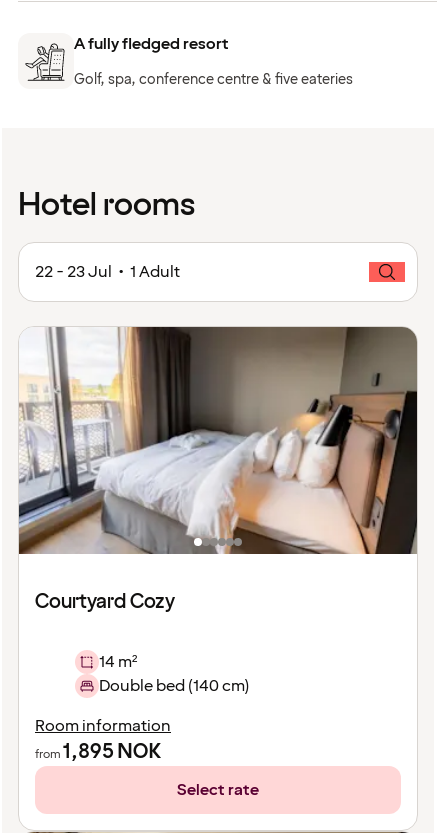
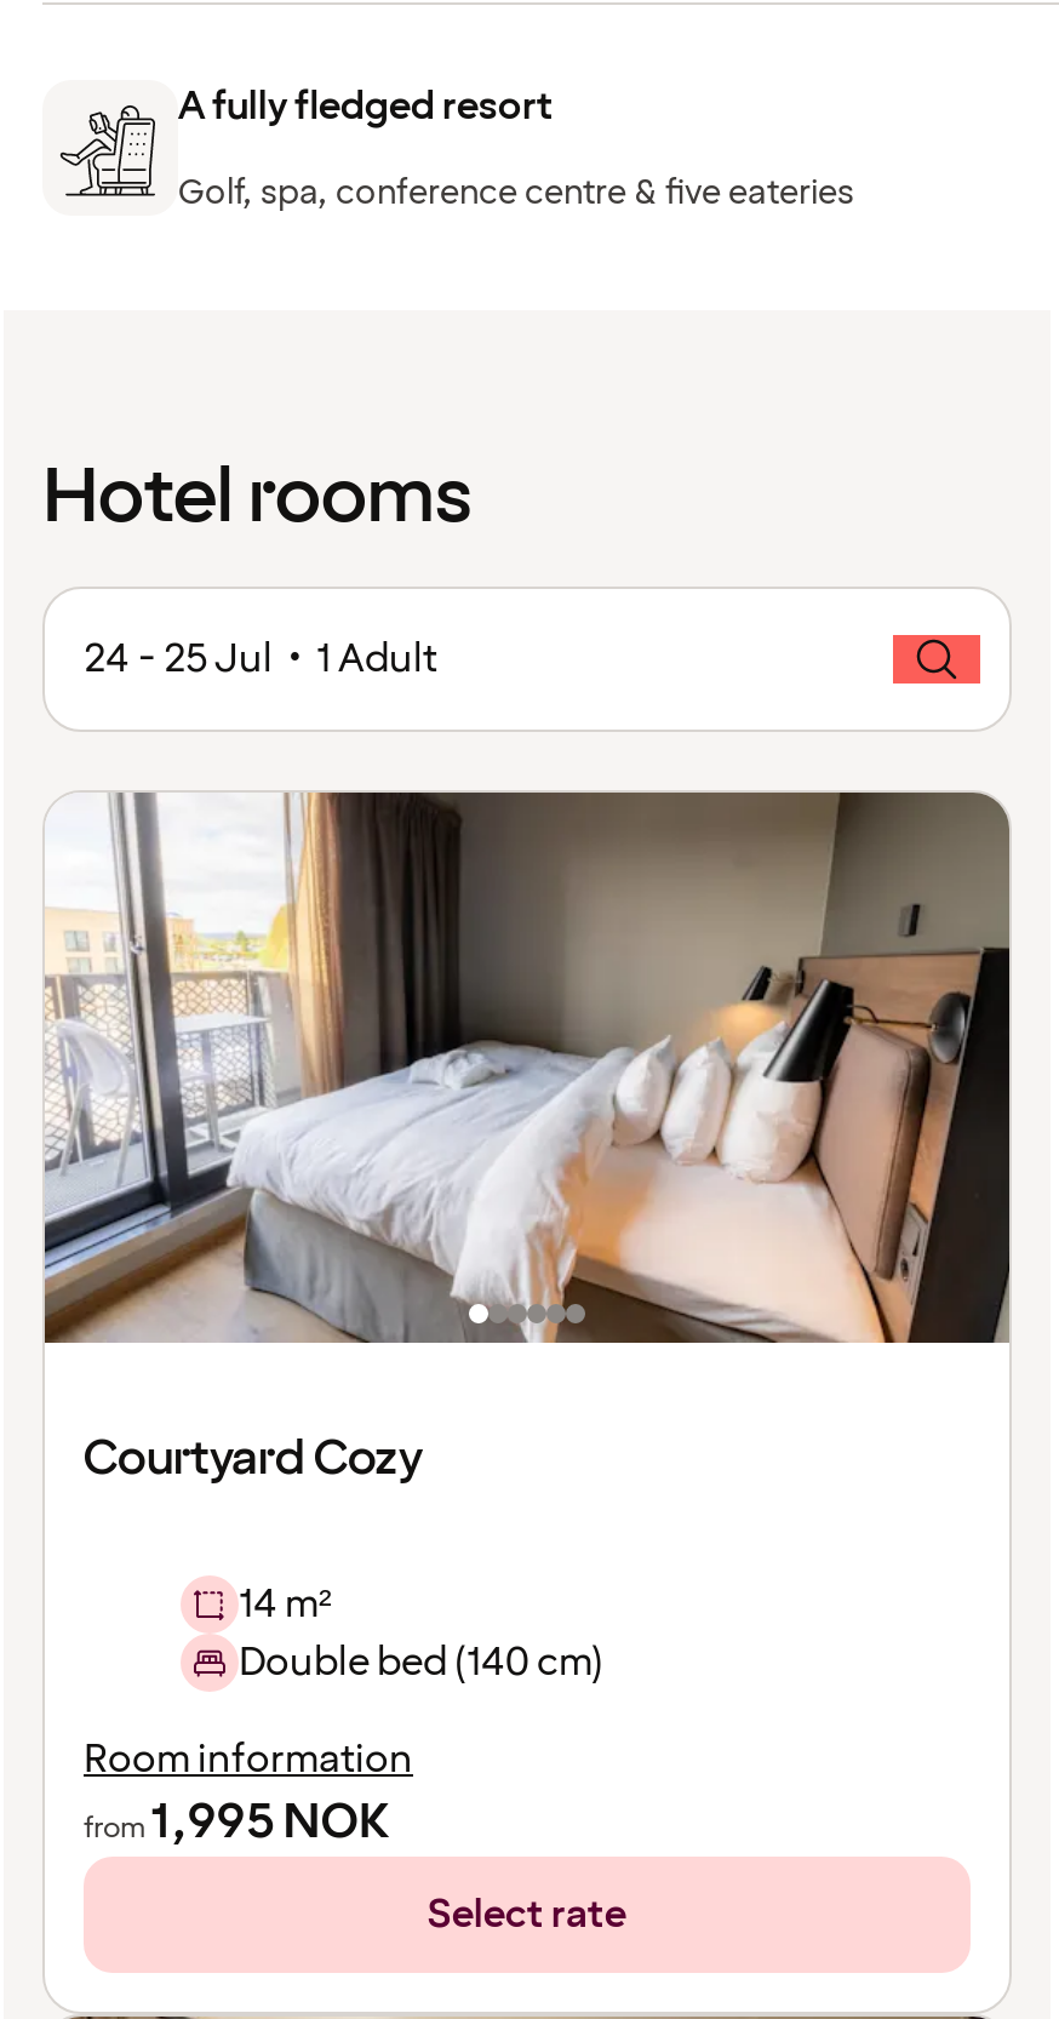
[35,261,180,283] 22 - 23 Jul • 1 Adult -> [84,633,437,687] 24 - 25 Jul • 1 Adult
[35,738,161,766] from1,895 NOK -> [84,1789,389,1857] from1,995 NOK

